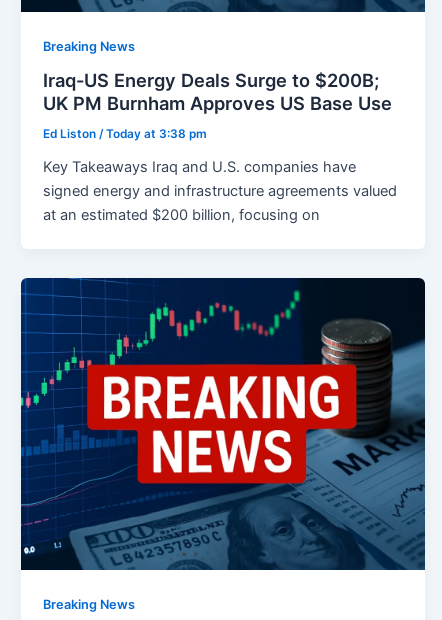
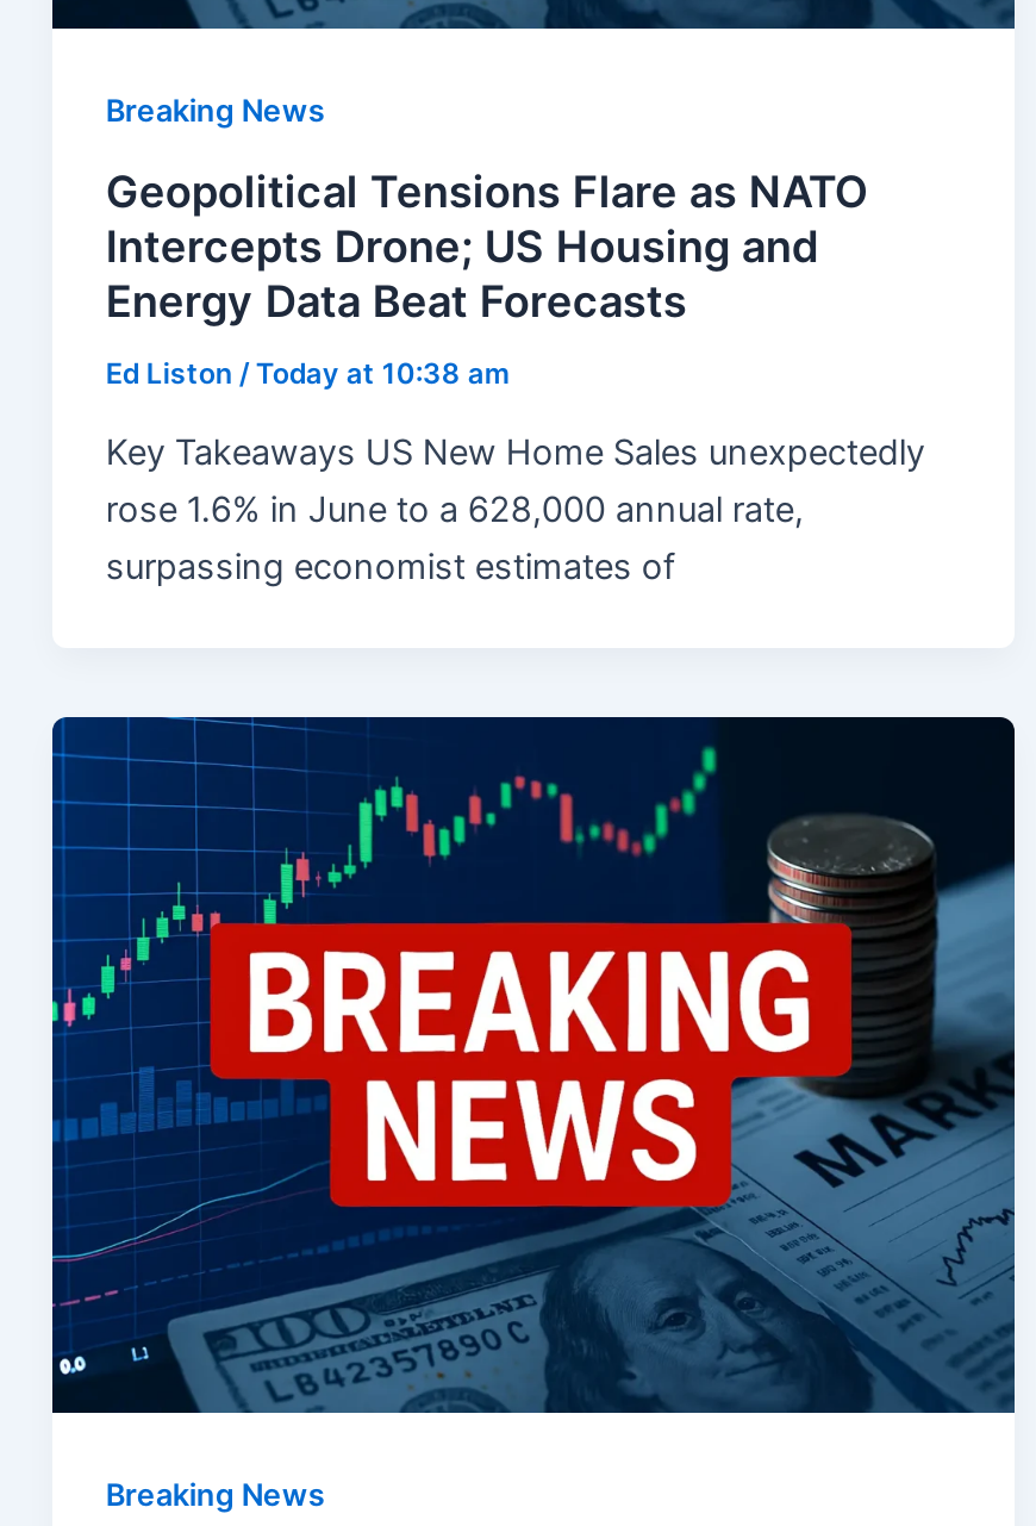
[43,69,392,114] Iraq-US Energy Deals Surge to $200B; | UK PM Burnham Approves US Base Use -> [106,165,868,327] Geopolitical Tensions Flare as NATO | Intercepts Drone; US Housing and | Energy Data Beat Forecasts
[43,127,207,141] Ed Liston / Today at 3:38 pm -> [106,358,510,391] Ed Liston / Today at 10:38 am
[43,158,397,224] Key Takeaways Iraq and U.S. companies have | signed energy and infrastructure agreements valued | at an estimated $200 billion, focusing on -> [106,431,925,589] Key Takeaways US New Home Sales unexpectedly | rose 1.6% in June to a 628,000 annual rate, | surpassing economist estimates of

